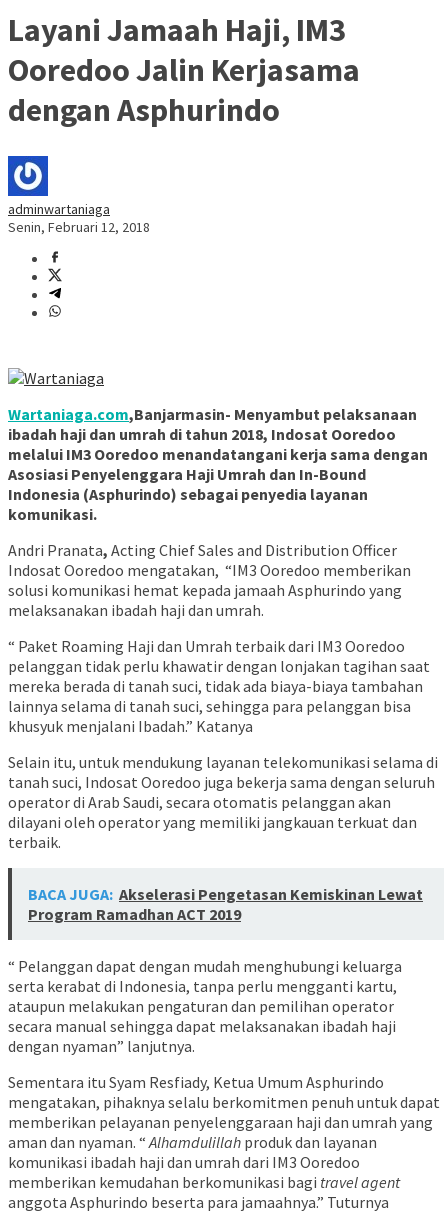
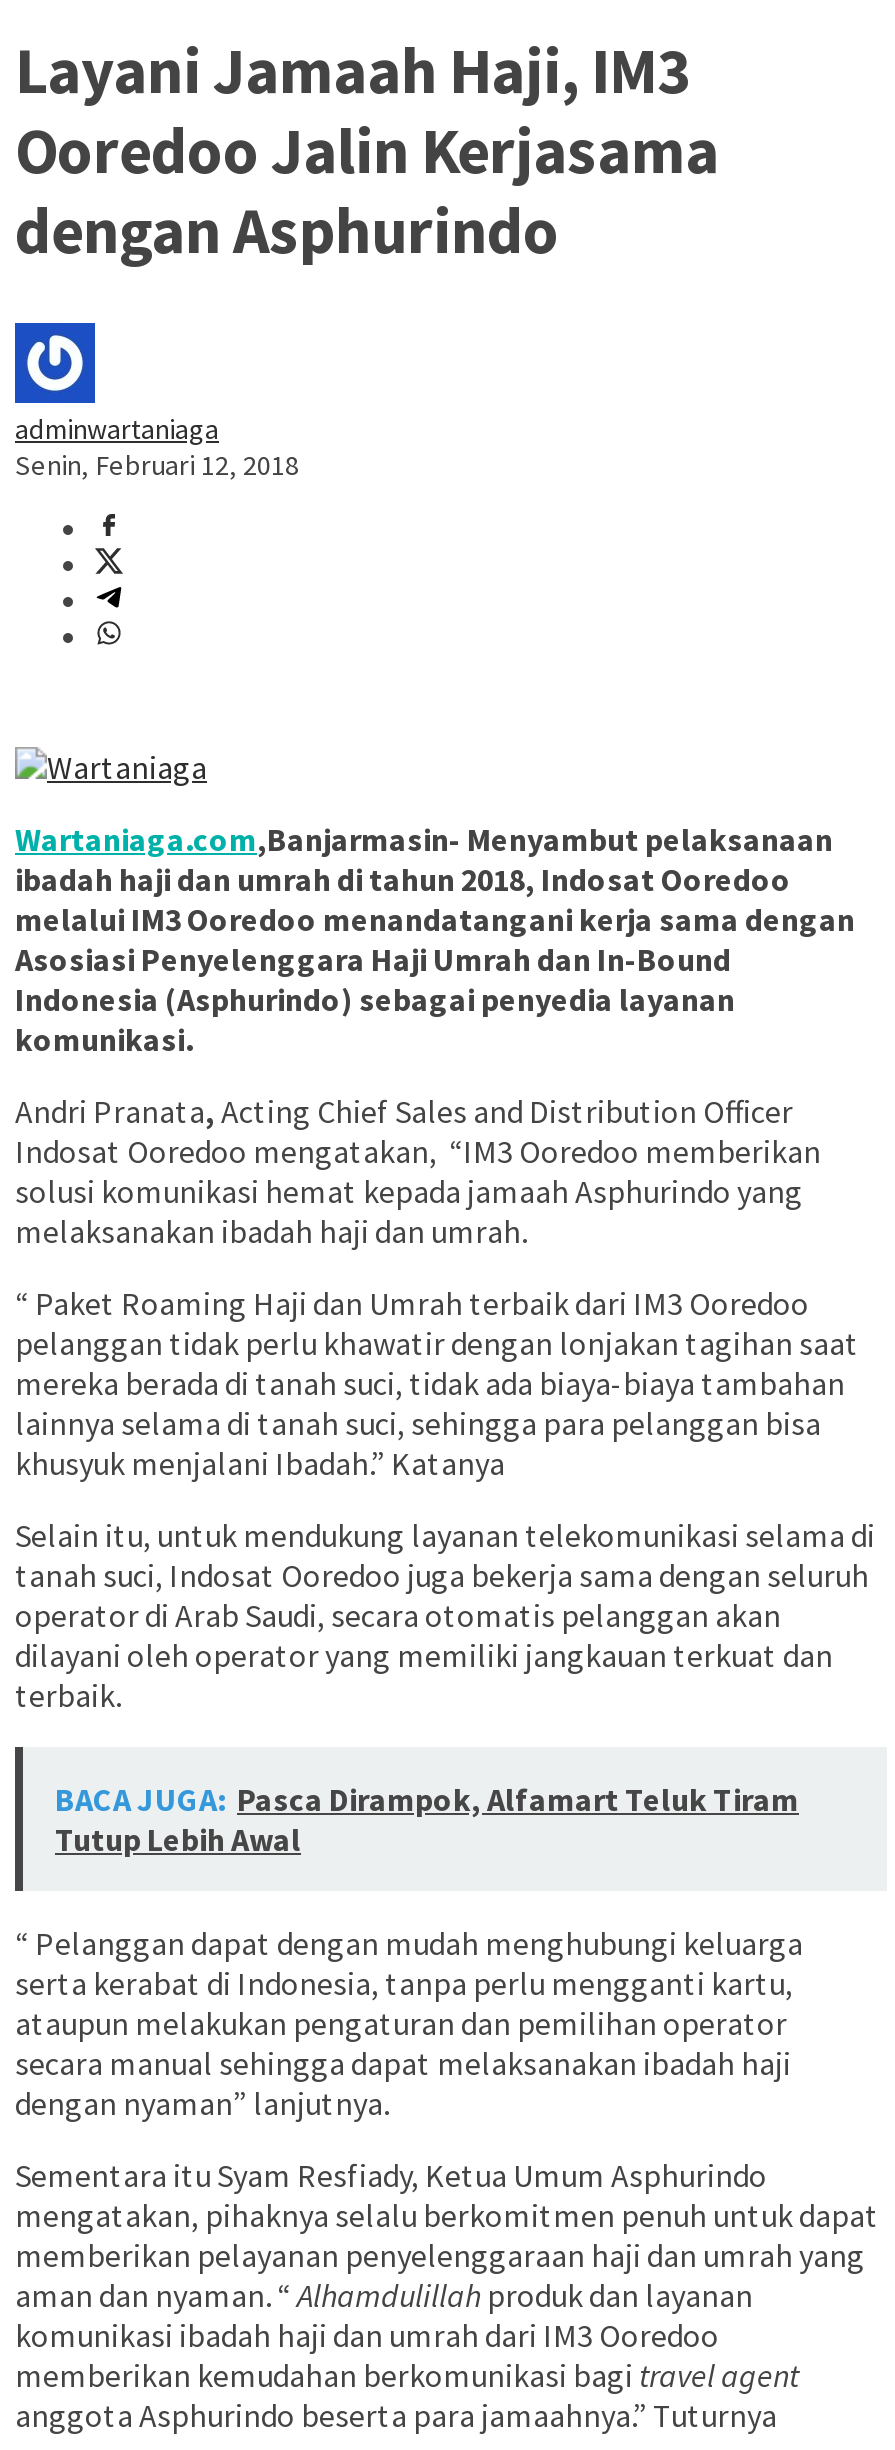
[28,884,423,924] BACA JUGA: Akselerasi Pengetasan Kemiskinan Lewat | Program Ramadhan ACT 2019 -> [55,1779,799,1859] BACA JUGA: Pasca Dirampok, Alfamart Teluk Tiram | Tutup Lebih Awal

